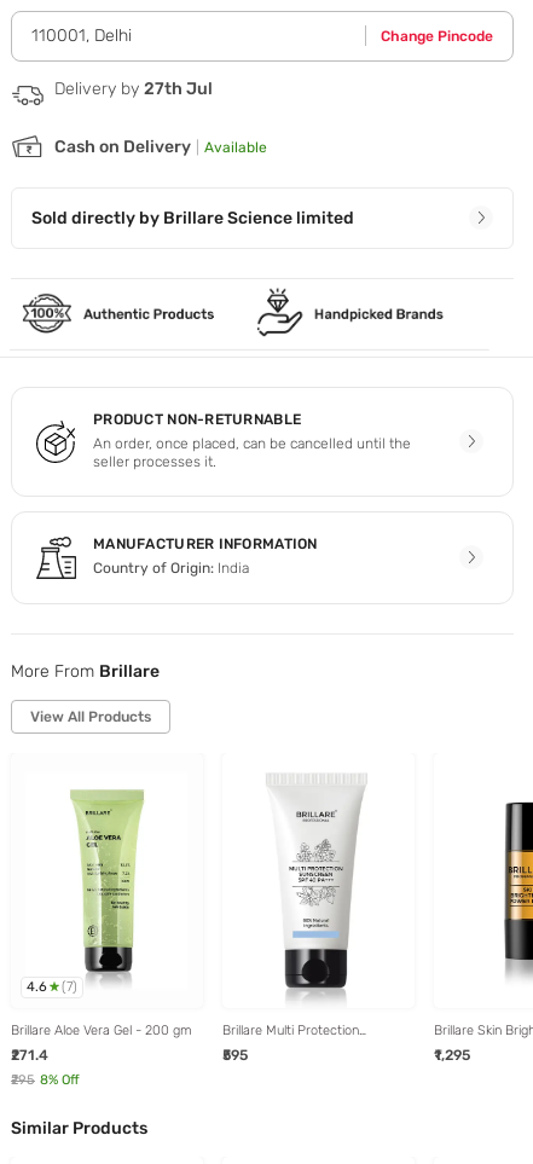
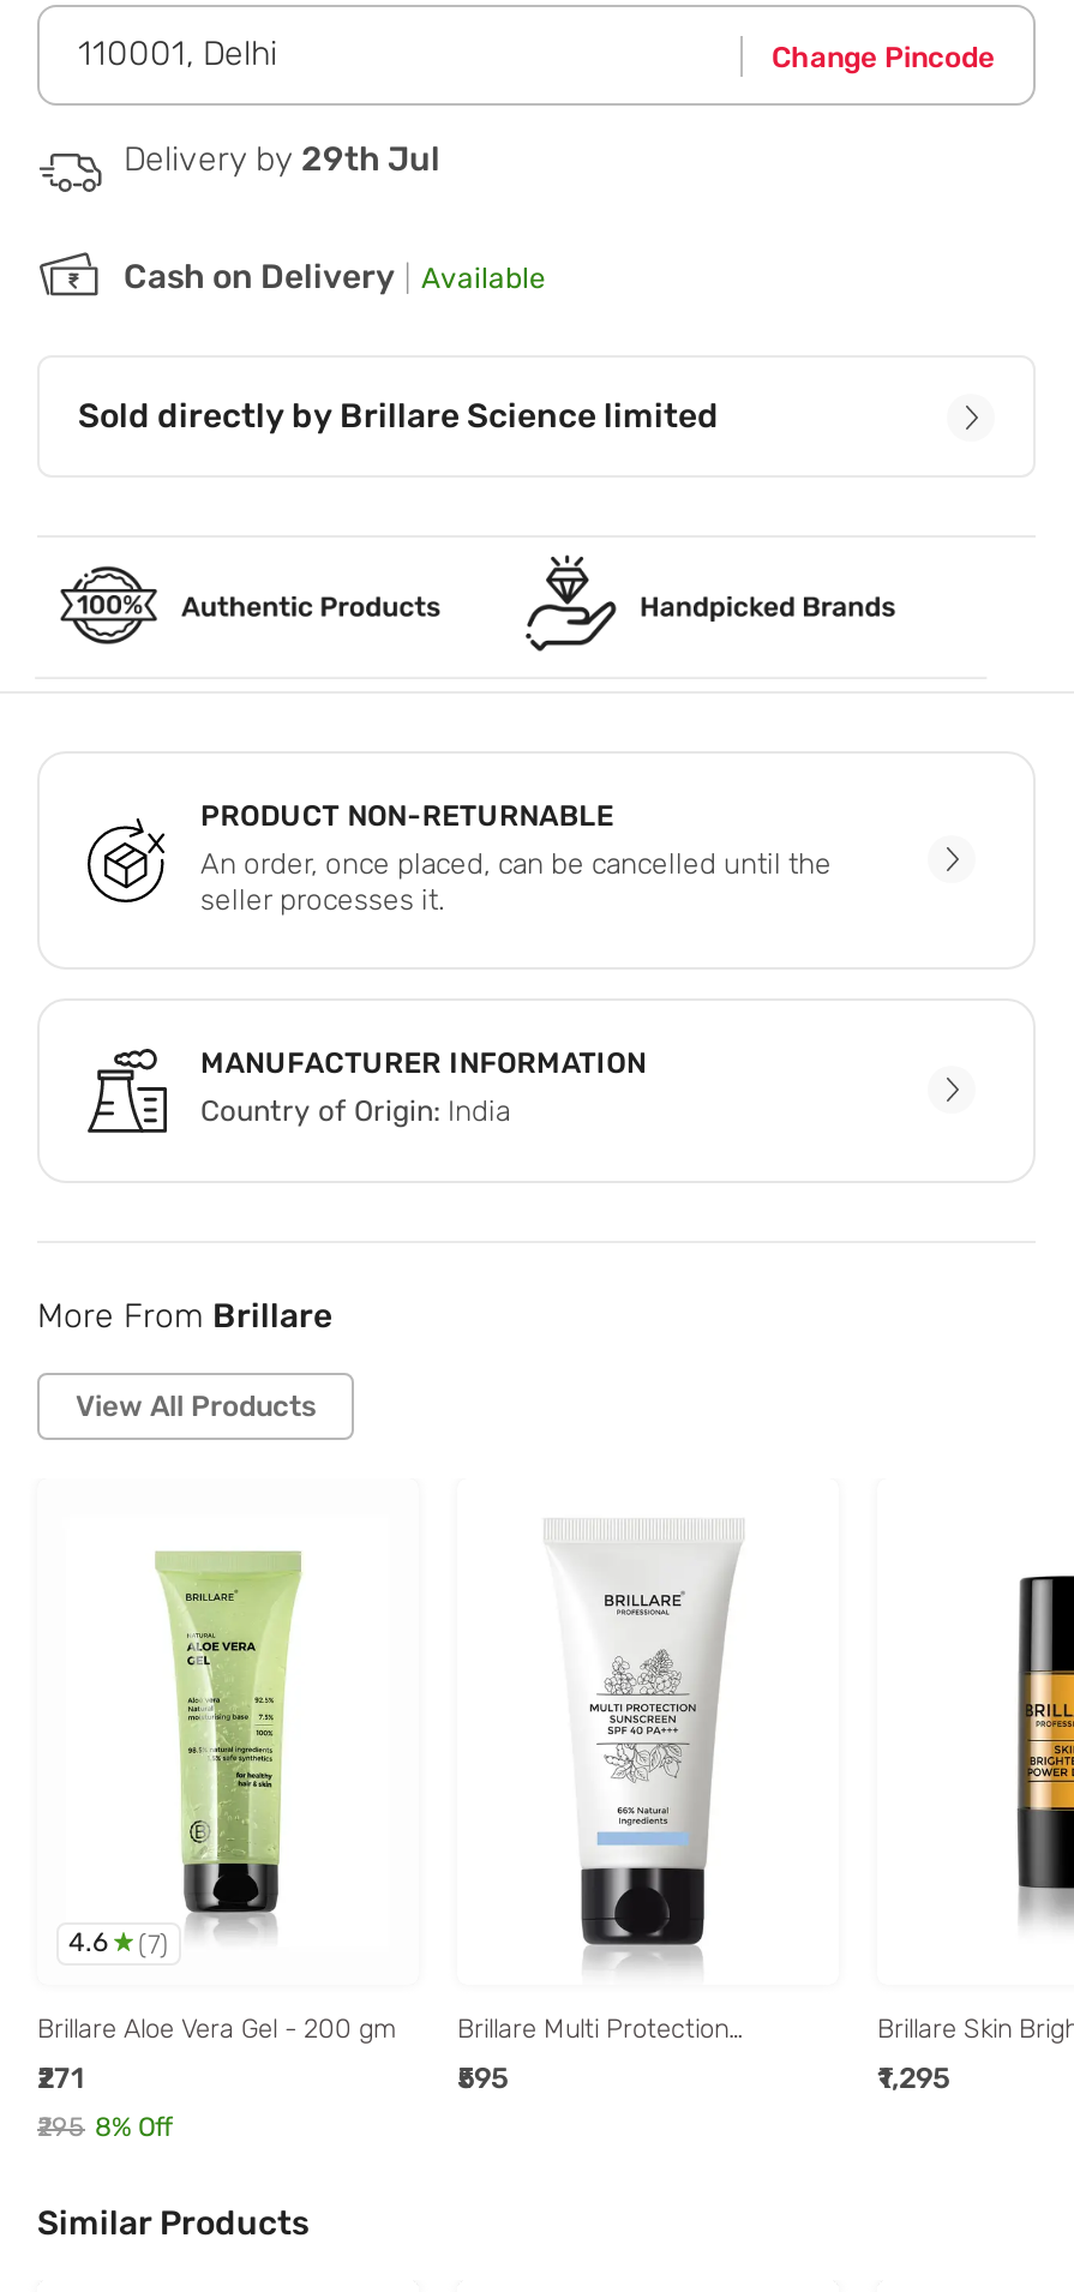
[54,78,213,99] Delivery by 27th Jul -> [124,139,440,180] Delivery by 29th Jul
[11,1047,48,1064] ₹271.4 -> [37,2061,85,2095] ₹271

